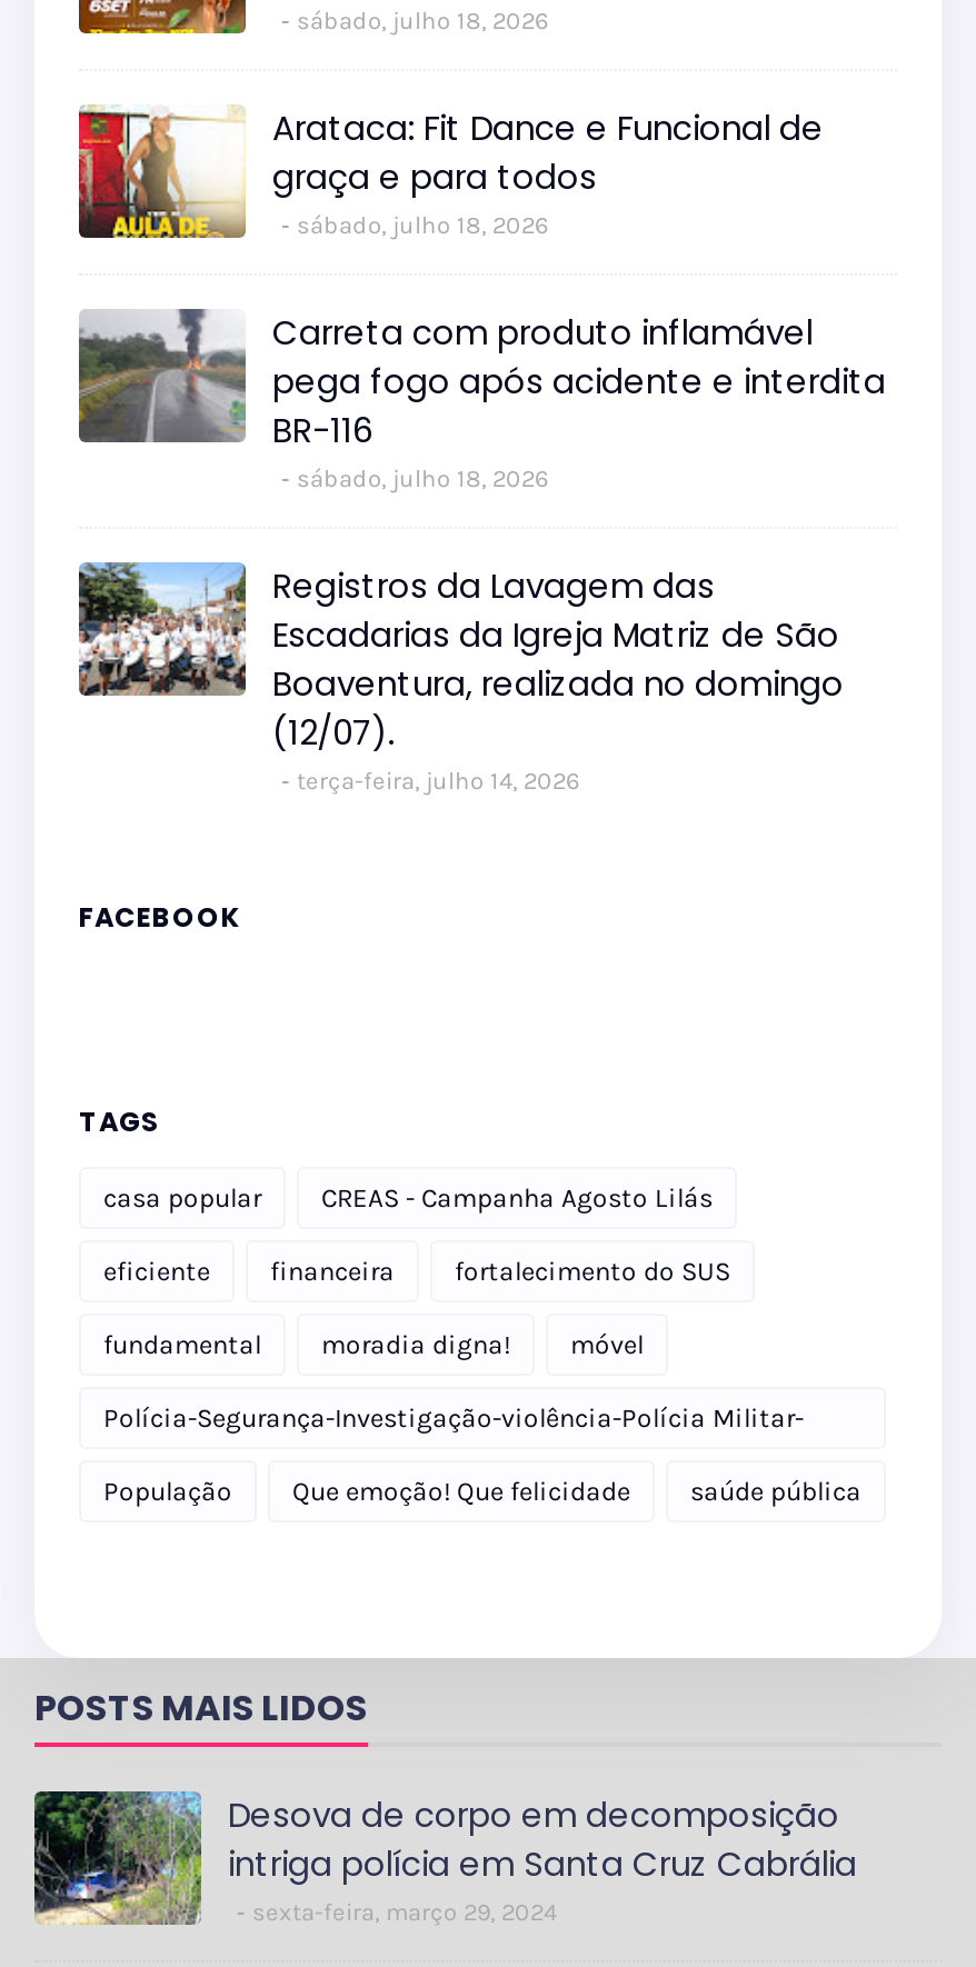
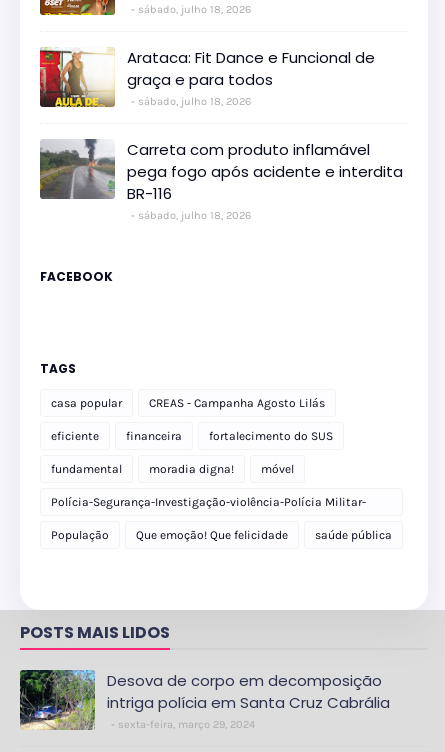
[77,560,844,795] [image] | Registros da Lavagem das | Escadarias da Igreja Matriz de São | Boaventura, realizada no domingo | (12/07). | terça-feira, julho 14, 2026 -> none

